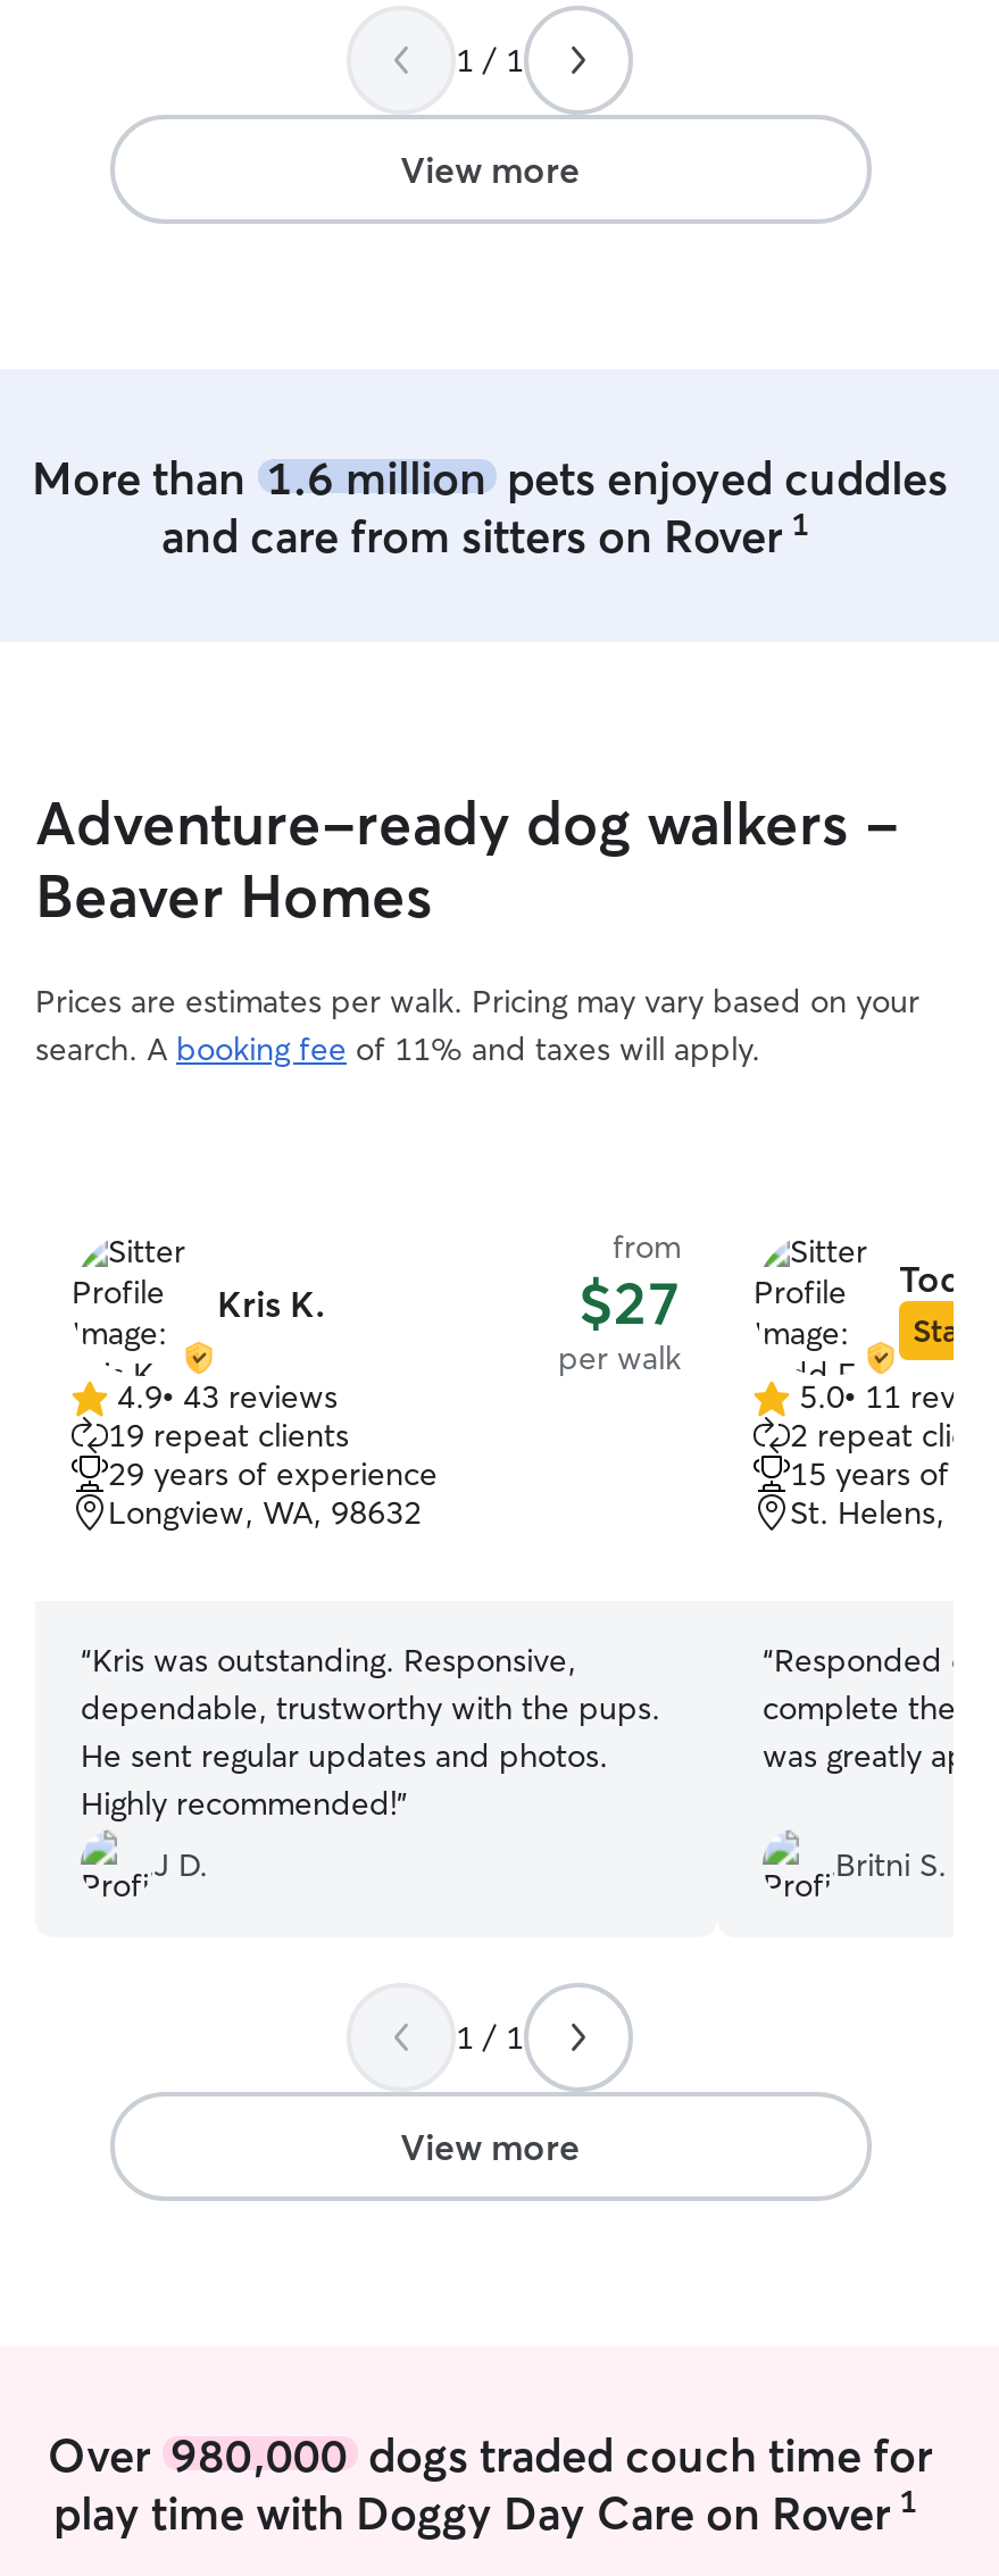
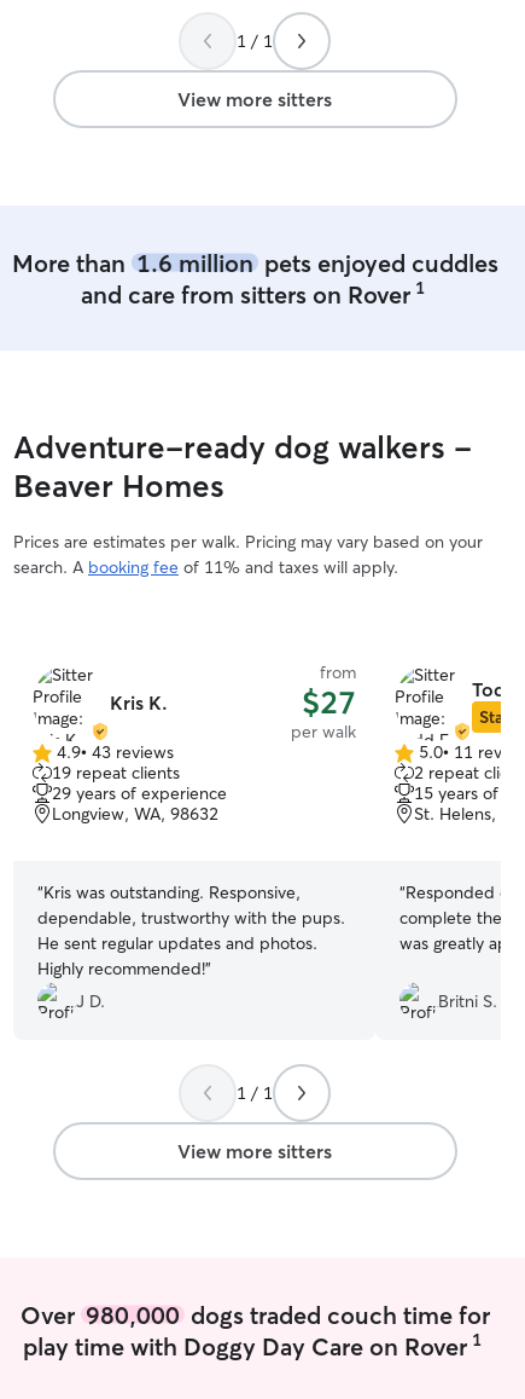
[400,147,580,192] View more -> [177,87,332,111] View more sitters
[400,2124,580,2169] View more -> [177,1139,332,1163] View more sitters

